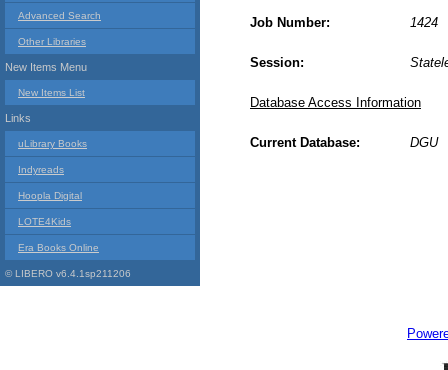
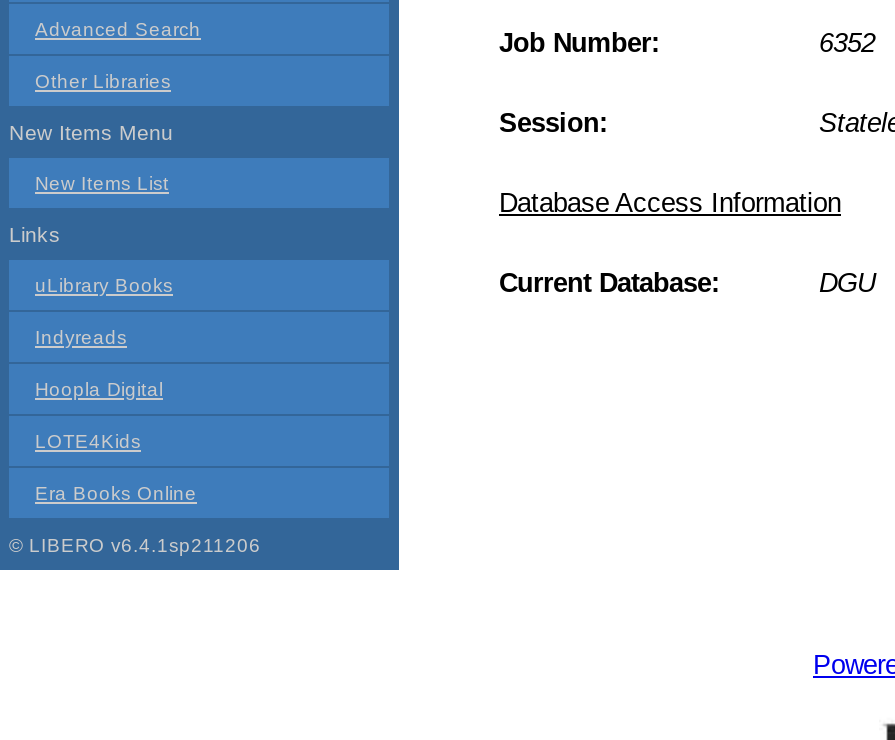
[410,15,438,30] 1424 -> [819,28,875,58] 6352

